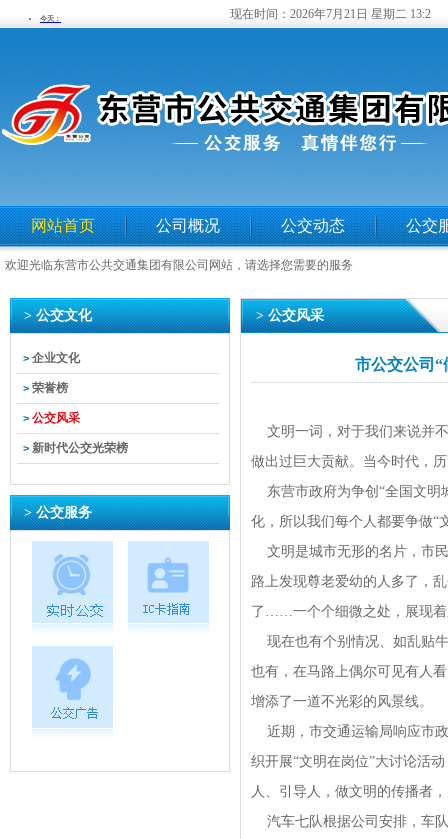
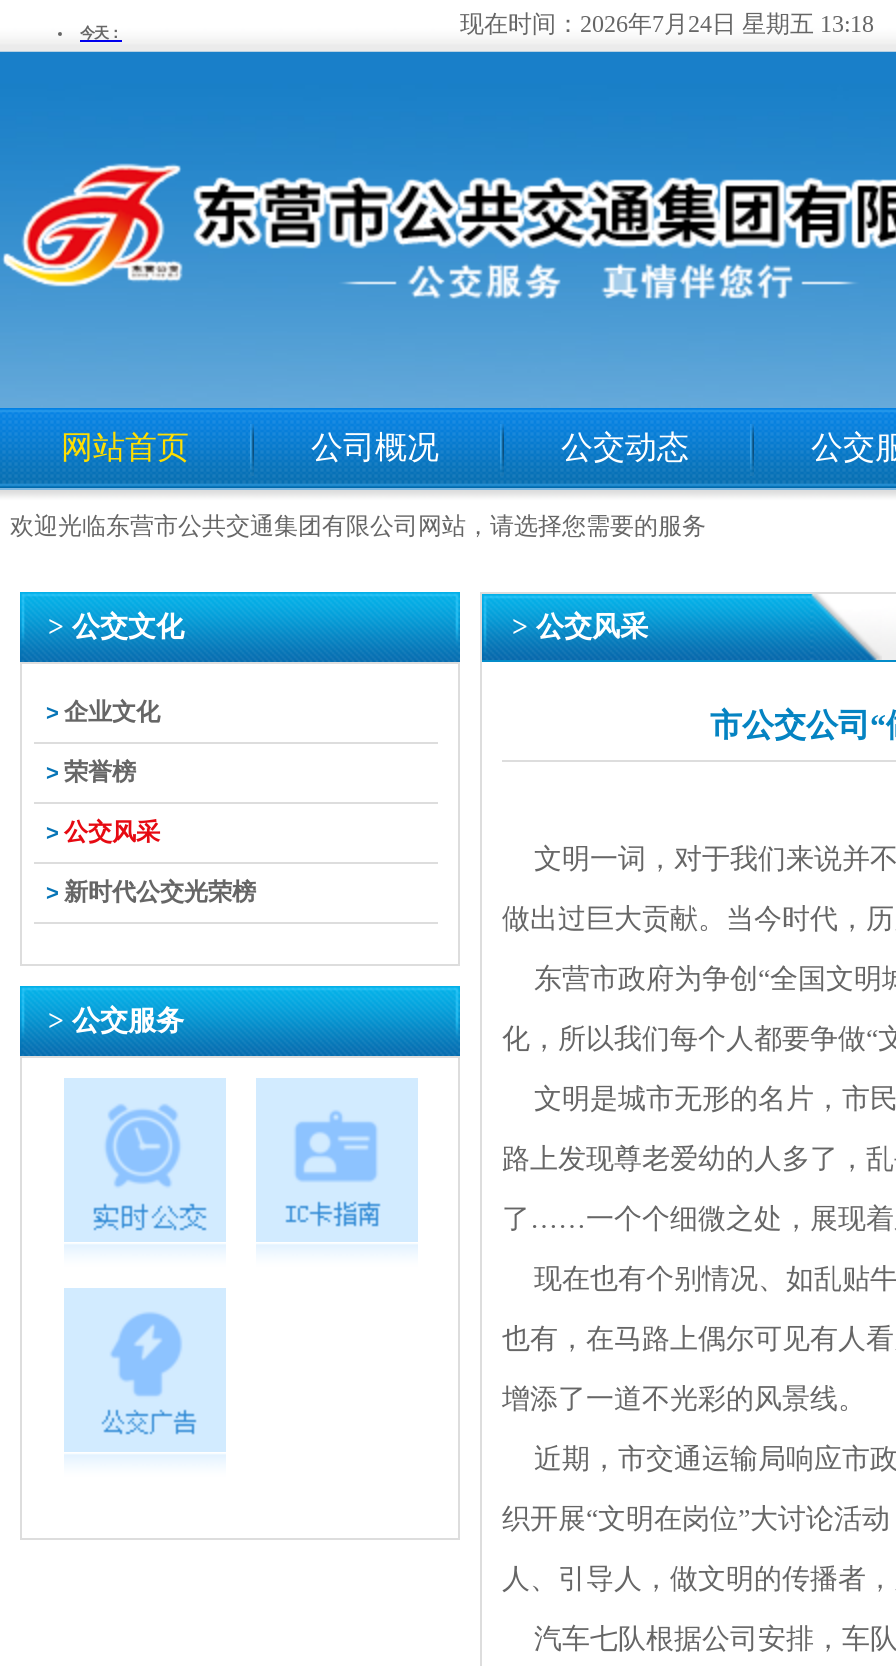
[218,7,431,21] 现在时间：2026年7月21日 星期二 13:2 -> [436,10,874,38] 现在时间：2026年7月24日 星期五 13:18

